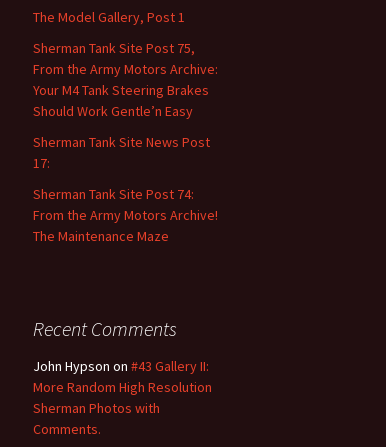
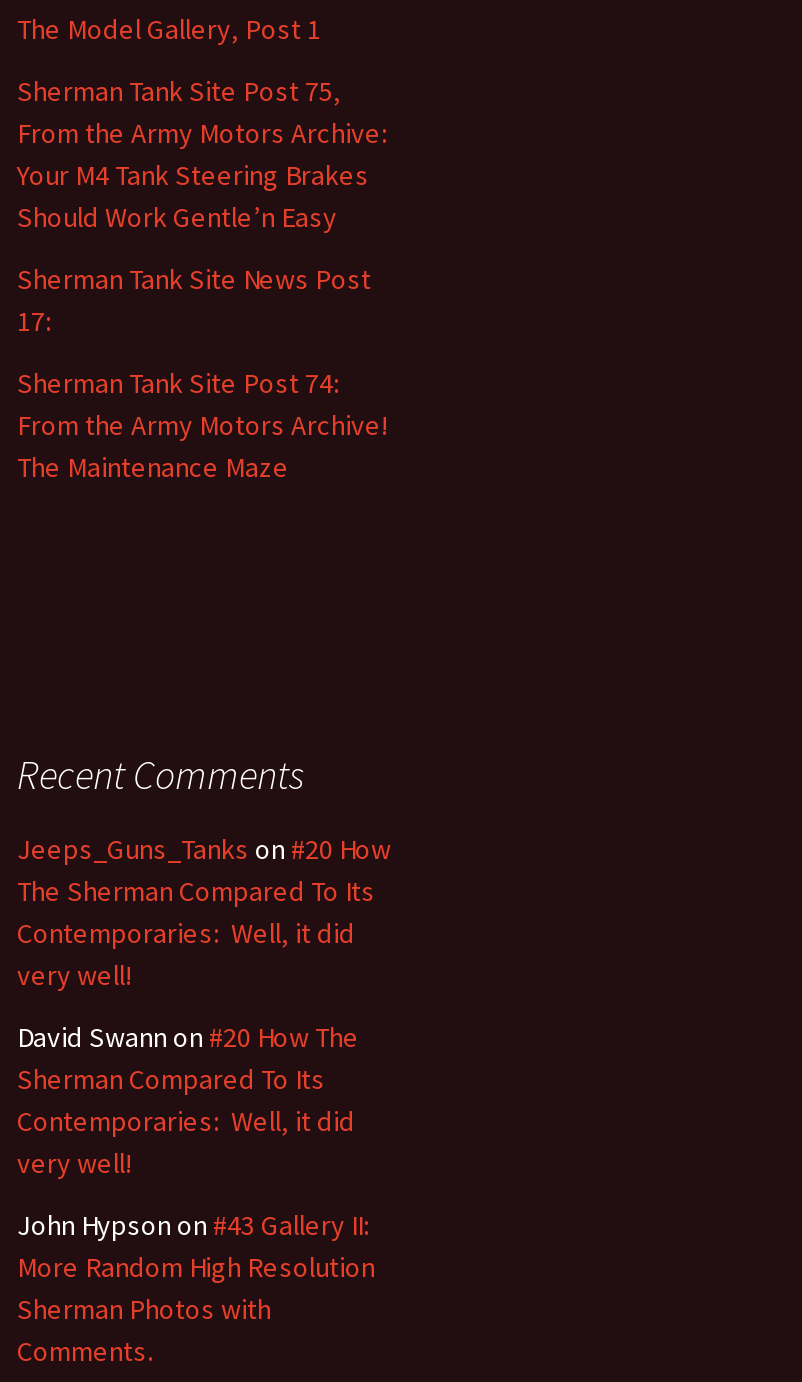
none -> [17,830,391,1180] Jeeps_Guns_Tanks on #20 How | The Sherman Compared To Its | Contemporaries: Well, it did | very well! | David Swann on #20 How The | Sherman Compared To Its | Contemporaries: Well, it did | very well!

